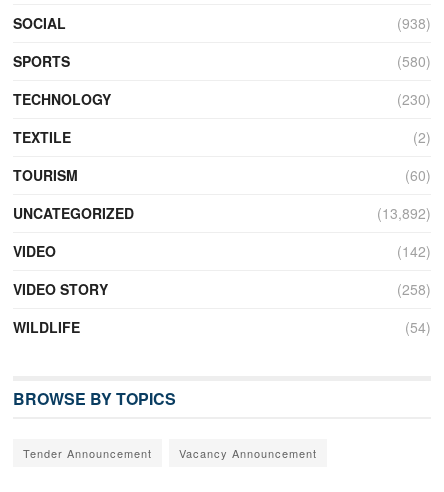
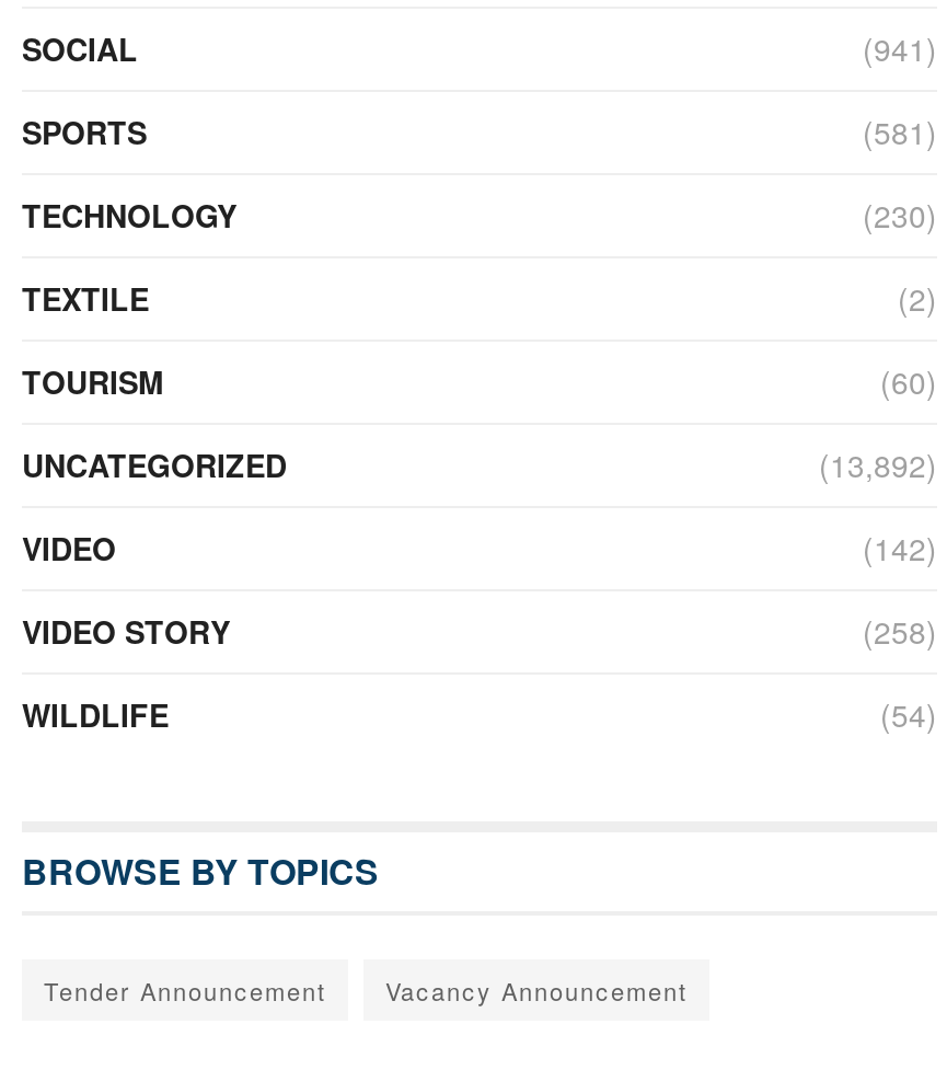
[397,13,431,33] (938) -> [863,27,937,71] (941)
[397,51,431,71] (580) -> [863,111,937,154] (581)

